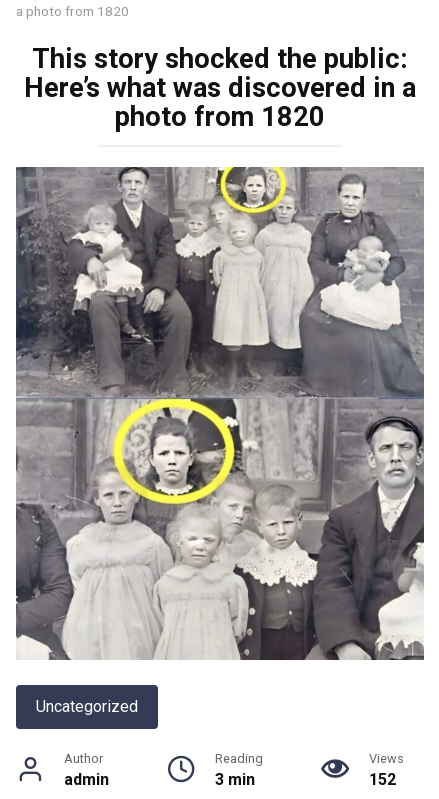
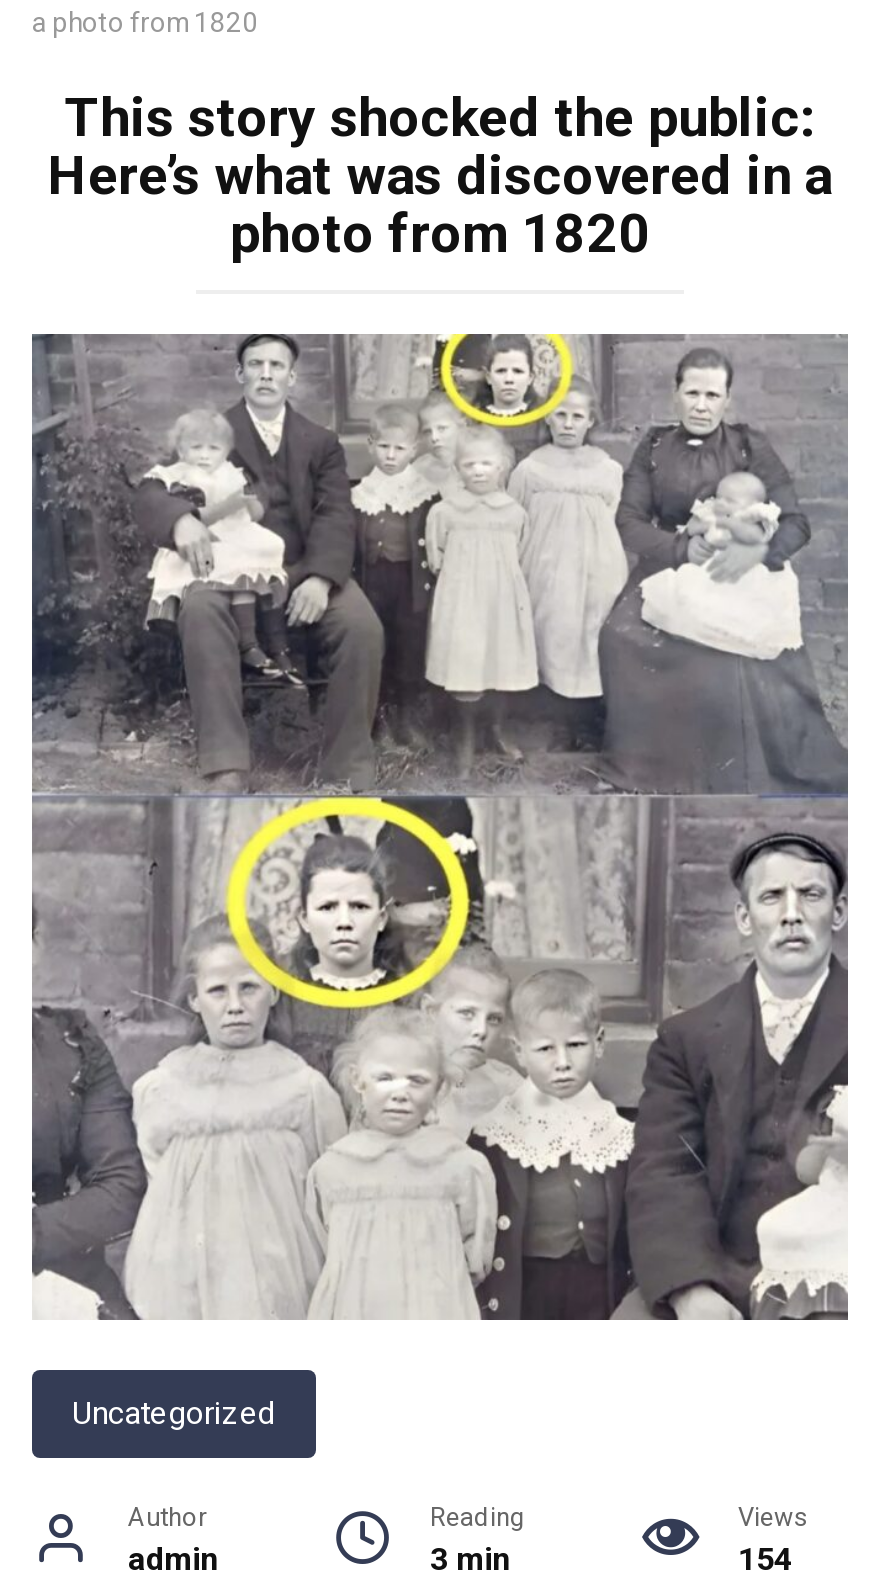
[369,770,396,789] 152 -> [738,1539,792,1577] 154

